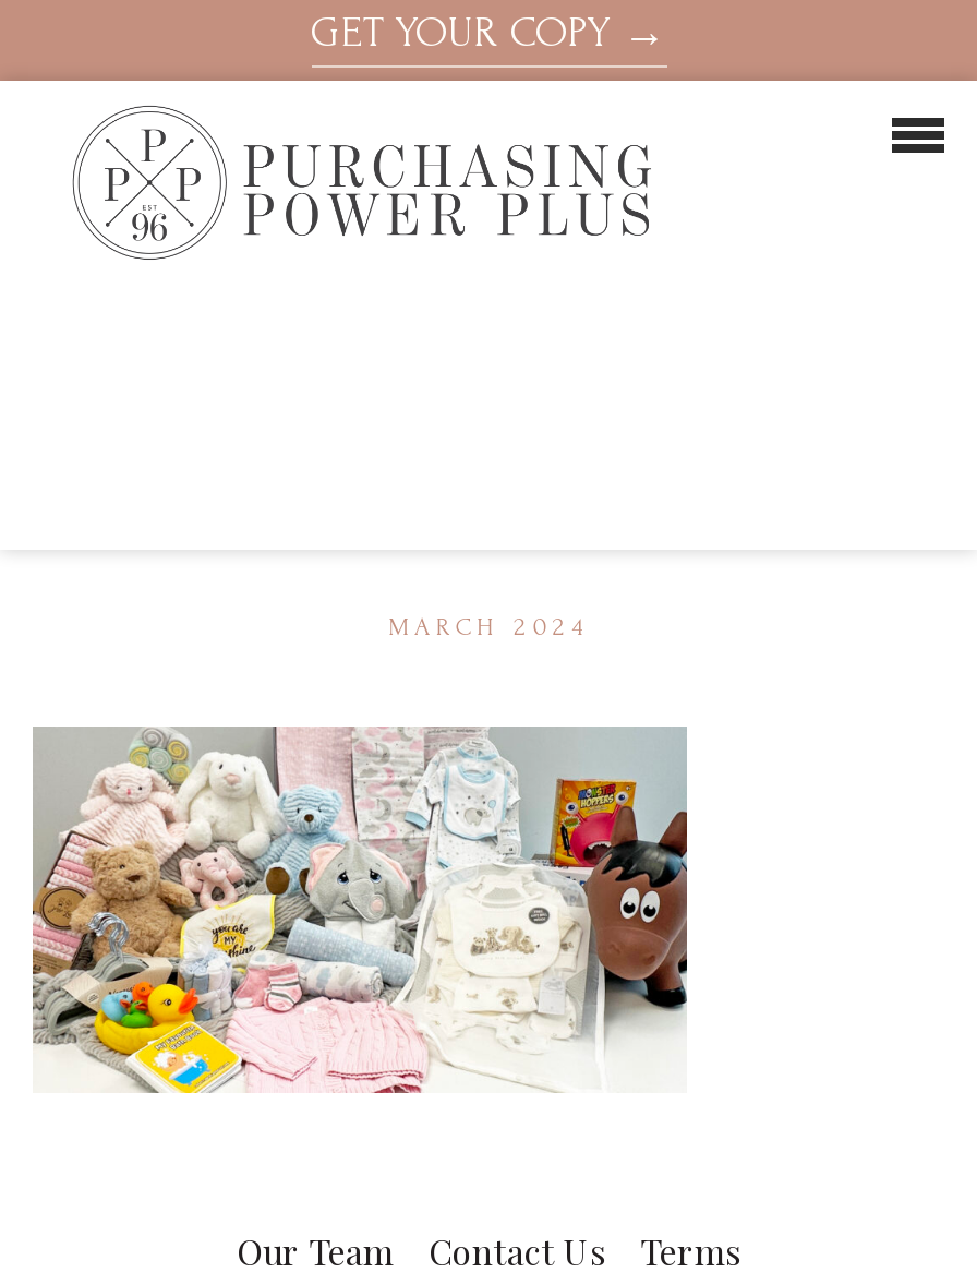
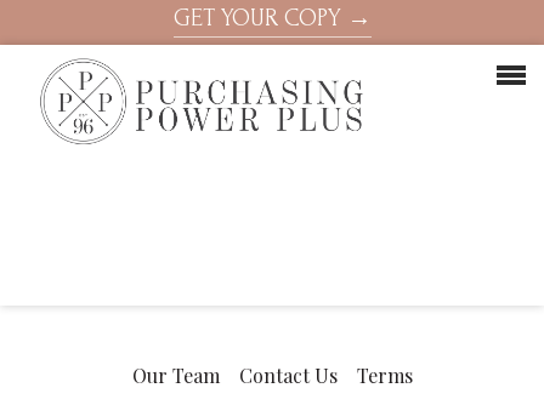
[388,613,589,641] MARCH 2024 -> none
[31,727,689,1095] [image] -> none

